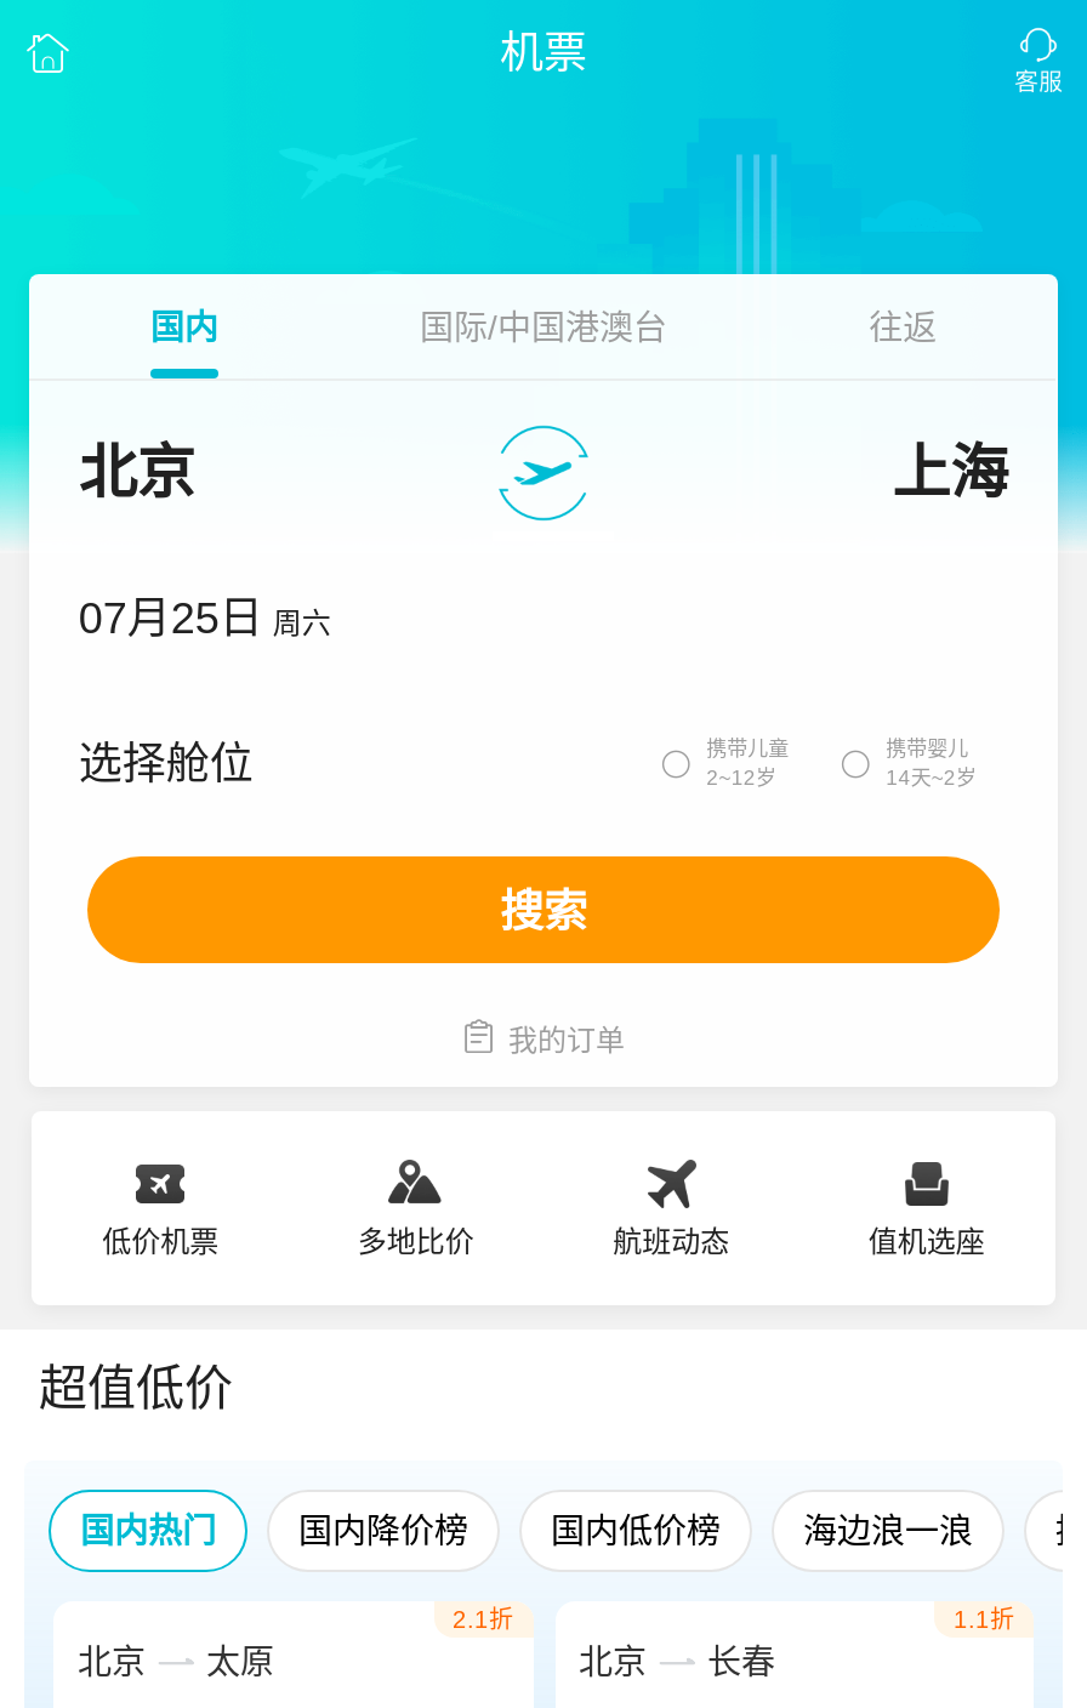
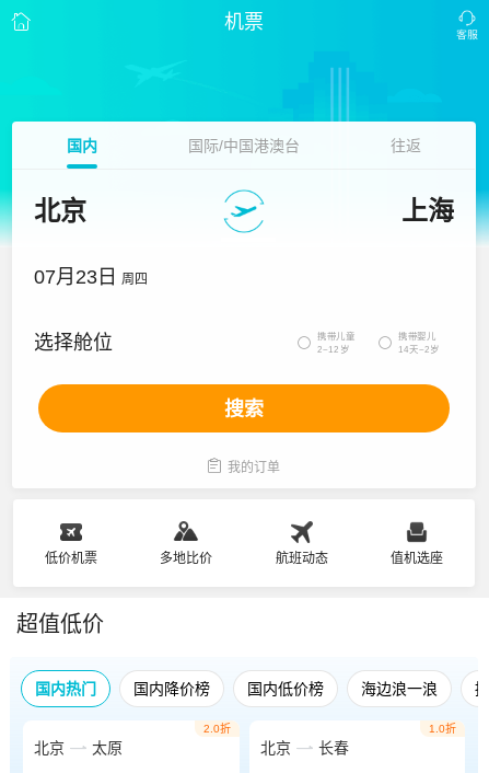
[78,594,331,643] 07月25日 周六 -> [34,266,148,288] 07月23日 周四
[453,1606,513,1633] 2.1折 -> [203,723,230,735] 2.0折
[954,1606,1014,1633] 1.1折 -> [429,723,456,735] 1.0折

